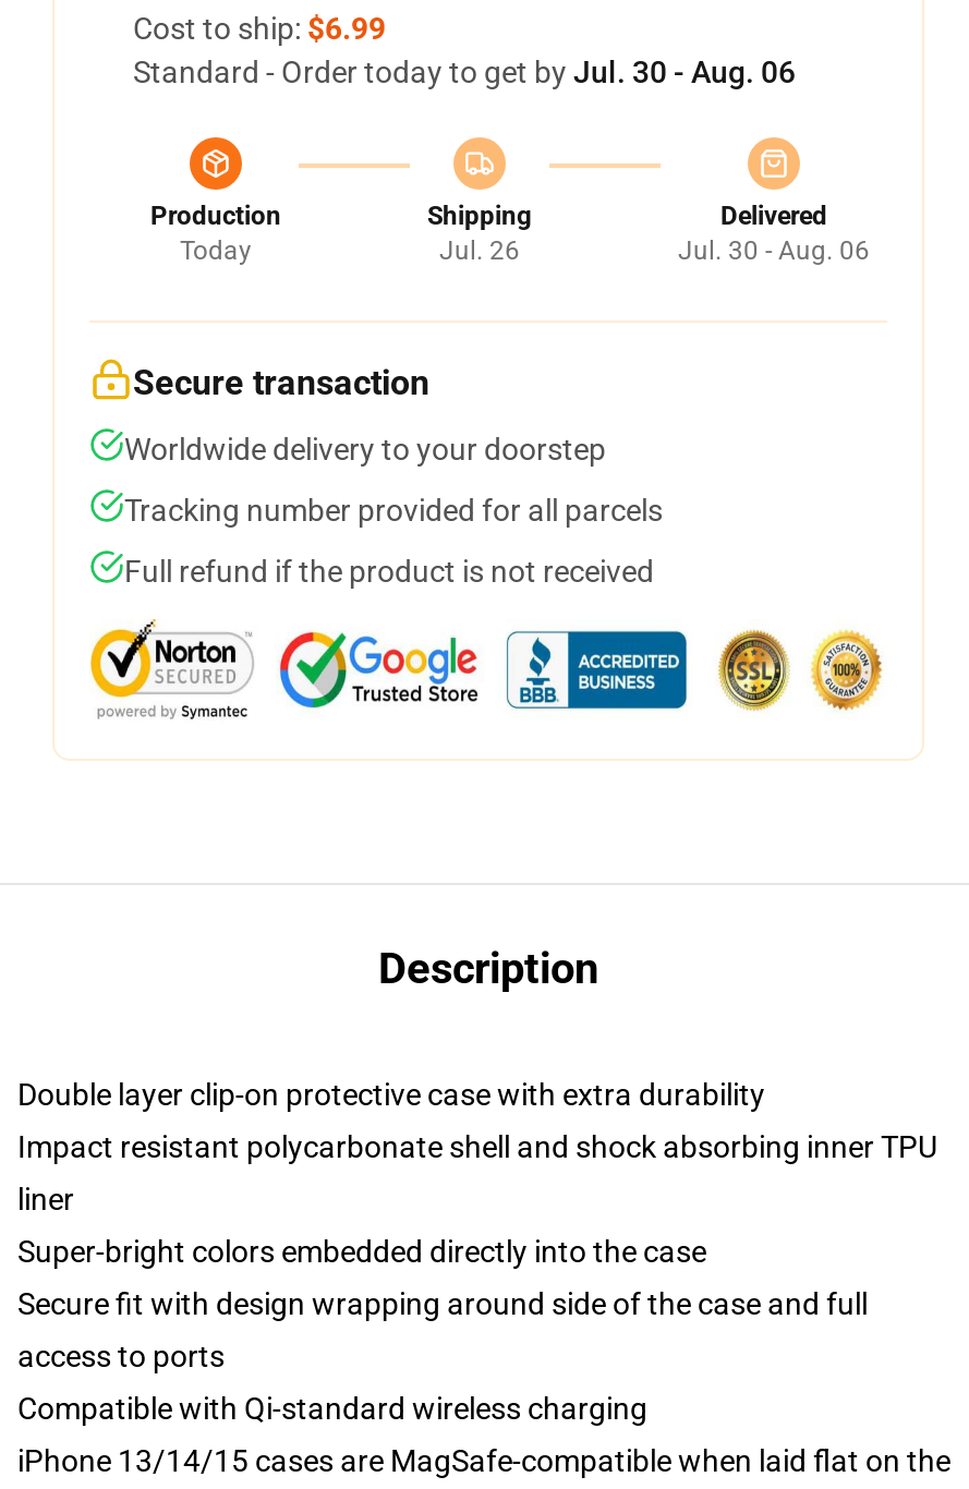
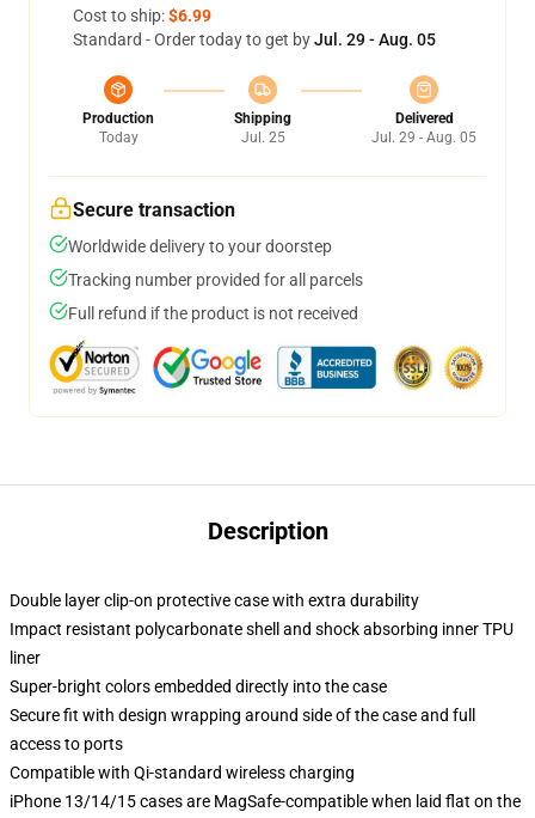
[133,55,796,89] Standard - Order today to get by Jul. 30 - Aug. 06 -> [73,30,436,49] Standard - Order today to get by Jul. 29 - Aug. 05
[439,235,520,266] Jul. 26 -> [241,129,285,146] Jul. 25
[678,235,870,266] Jul. 30 - Aug. 06 -> [371,129,476,146] Jul. 29 - Aug. 05

